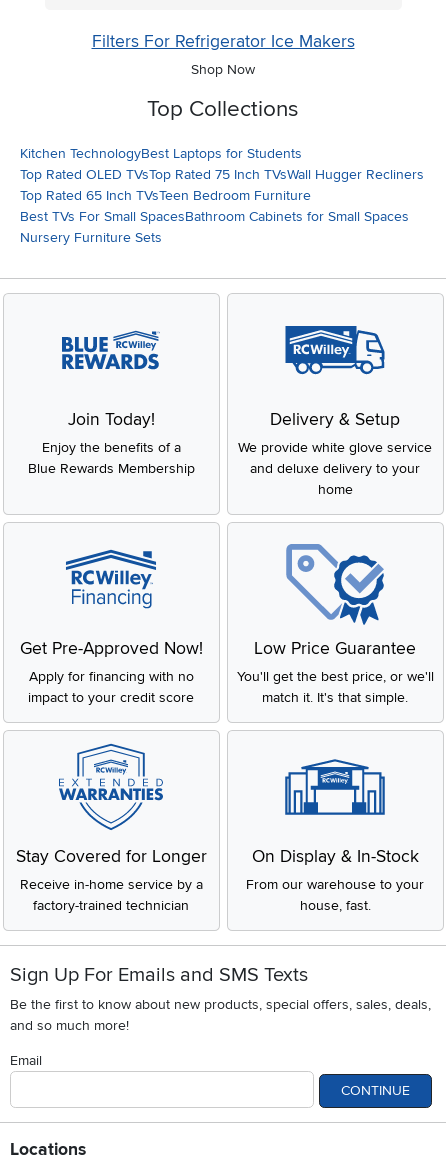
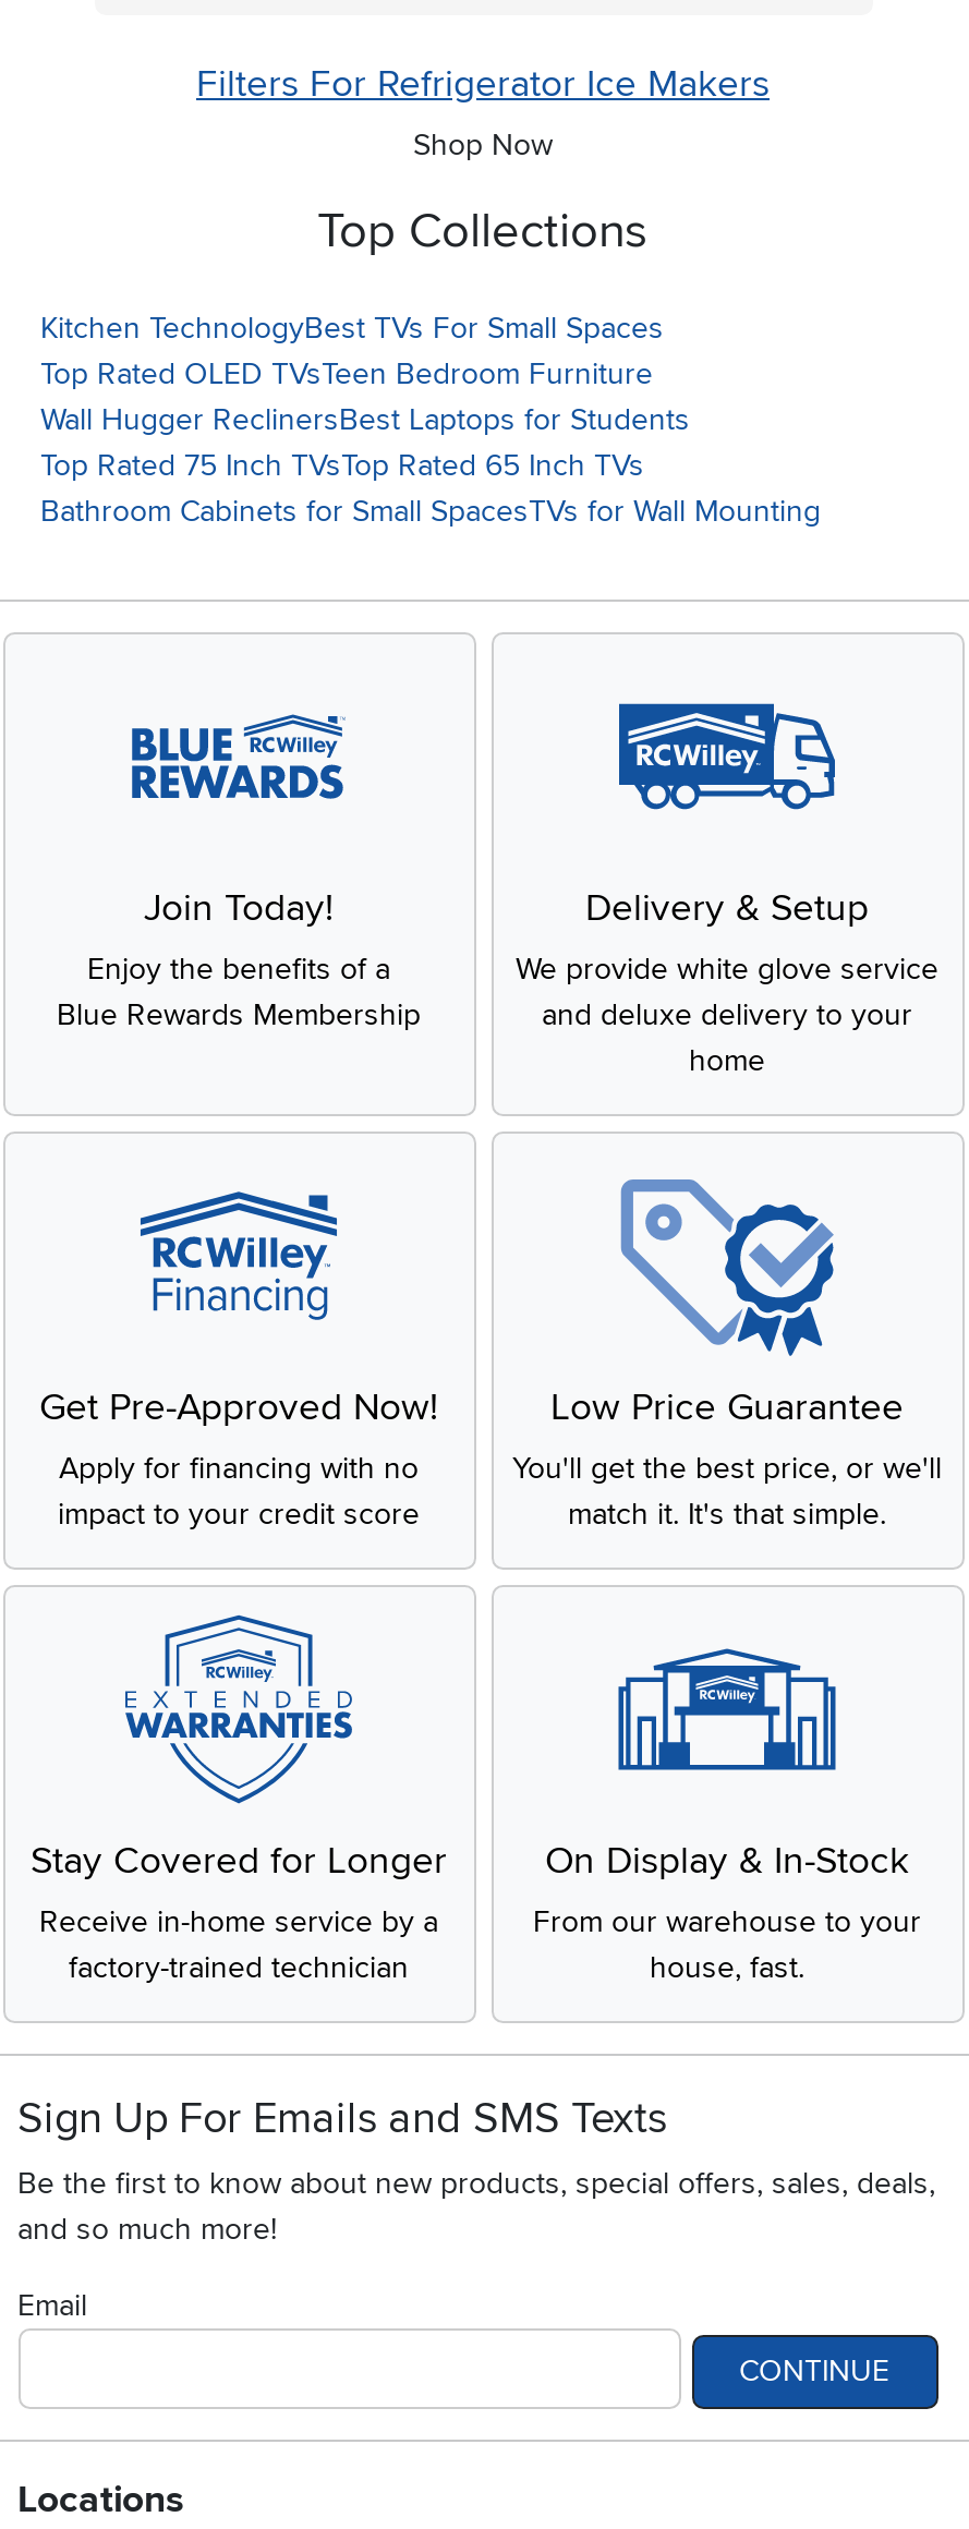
[20,144,424,245] Kitchen TechnologyBest Laptops for Students | Top Rated OLED TVsTop Rated 75 Inch TVsWall Hugger Recliners | Top Rated 65 Inch TVsTeen Bedroom Furniture | Best TVs For Small SpacesBathroom Cabinets for Small Spaces | Nursery Furniture Sets -> [40,308,821,529] Kitchen TechnologyBest TVs For Small Spaces | Top Rated OLED TVsTeen Bedroom Furniture | Wall Hugger ReclinersBest Laptops for Students | Top Rated 75 Inch TVsTop Rated 65 Inch TVs | Bathroom Cabinets for Small SpacesTVs for Wall Mounting

